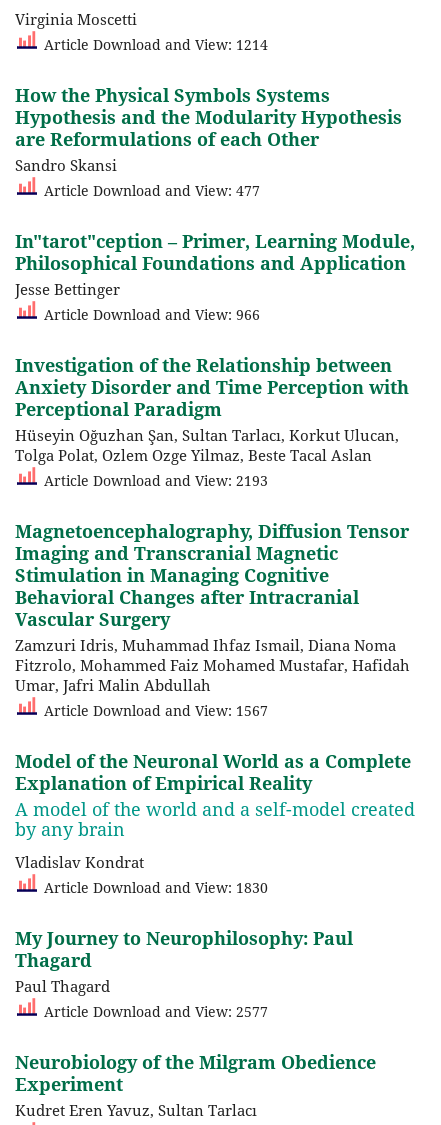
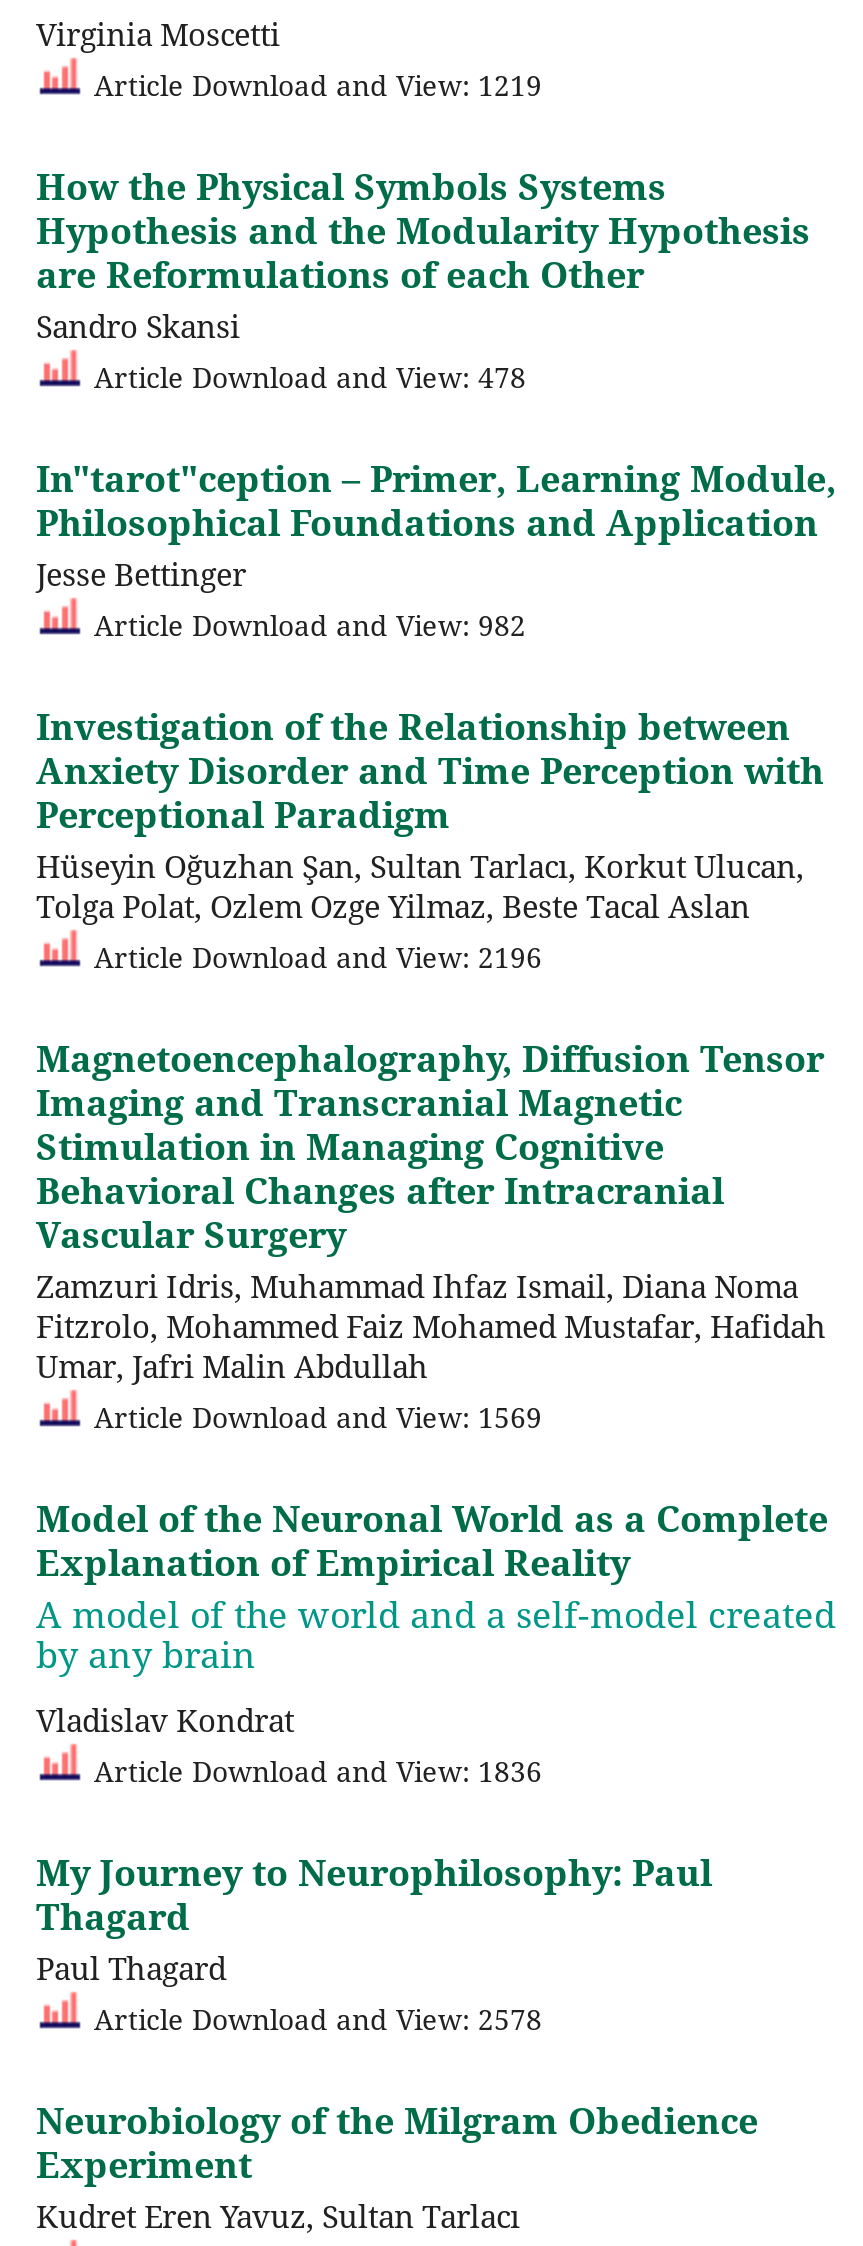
[40,35,268,54] Article Download and View: 1214 -> [86,65,542,103] Article Download and View: 1219
[40,181,260,200] Article Download and View: 477 -> [86,357,526,395] Article Download and View: 478
[40,305,260,324] Article Download and View: 966 -> [86,605,526,643] Article Download and View: 982
[40,471,268,490] Article Download and View: 2193 -> [86,937,542,975] Article Download and View: 2196
[40,701,268,720] Article Download and View: 1567 -> [86,1397,542,1435] Article Download and View: 1569
[40,878,268,897] Article Download and View: 1830 -> [86,1752,542,1790] Article Download and View: 1836
[40,1002,268,1021] Article Download and View: 2577 -> [86,2000,542,2038] Article Download and View: 2578

